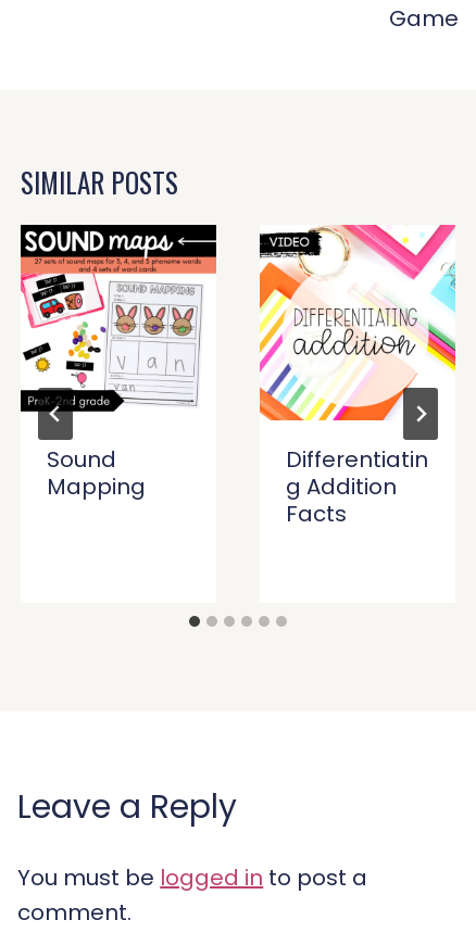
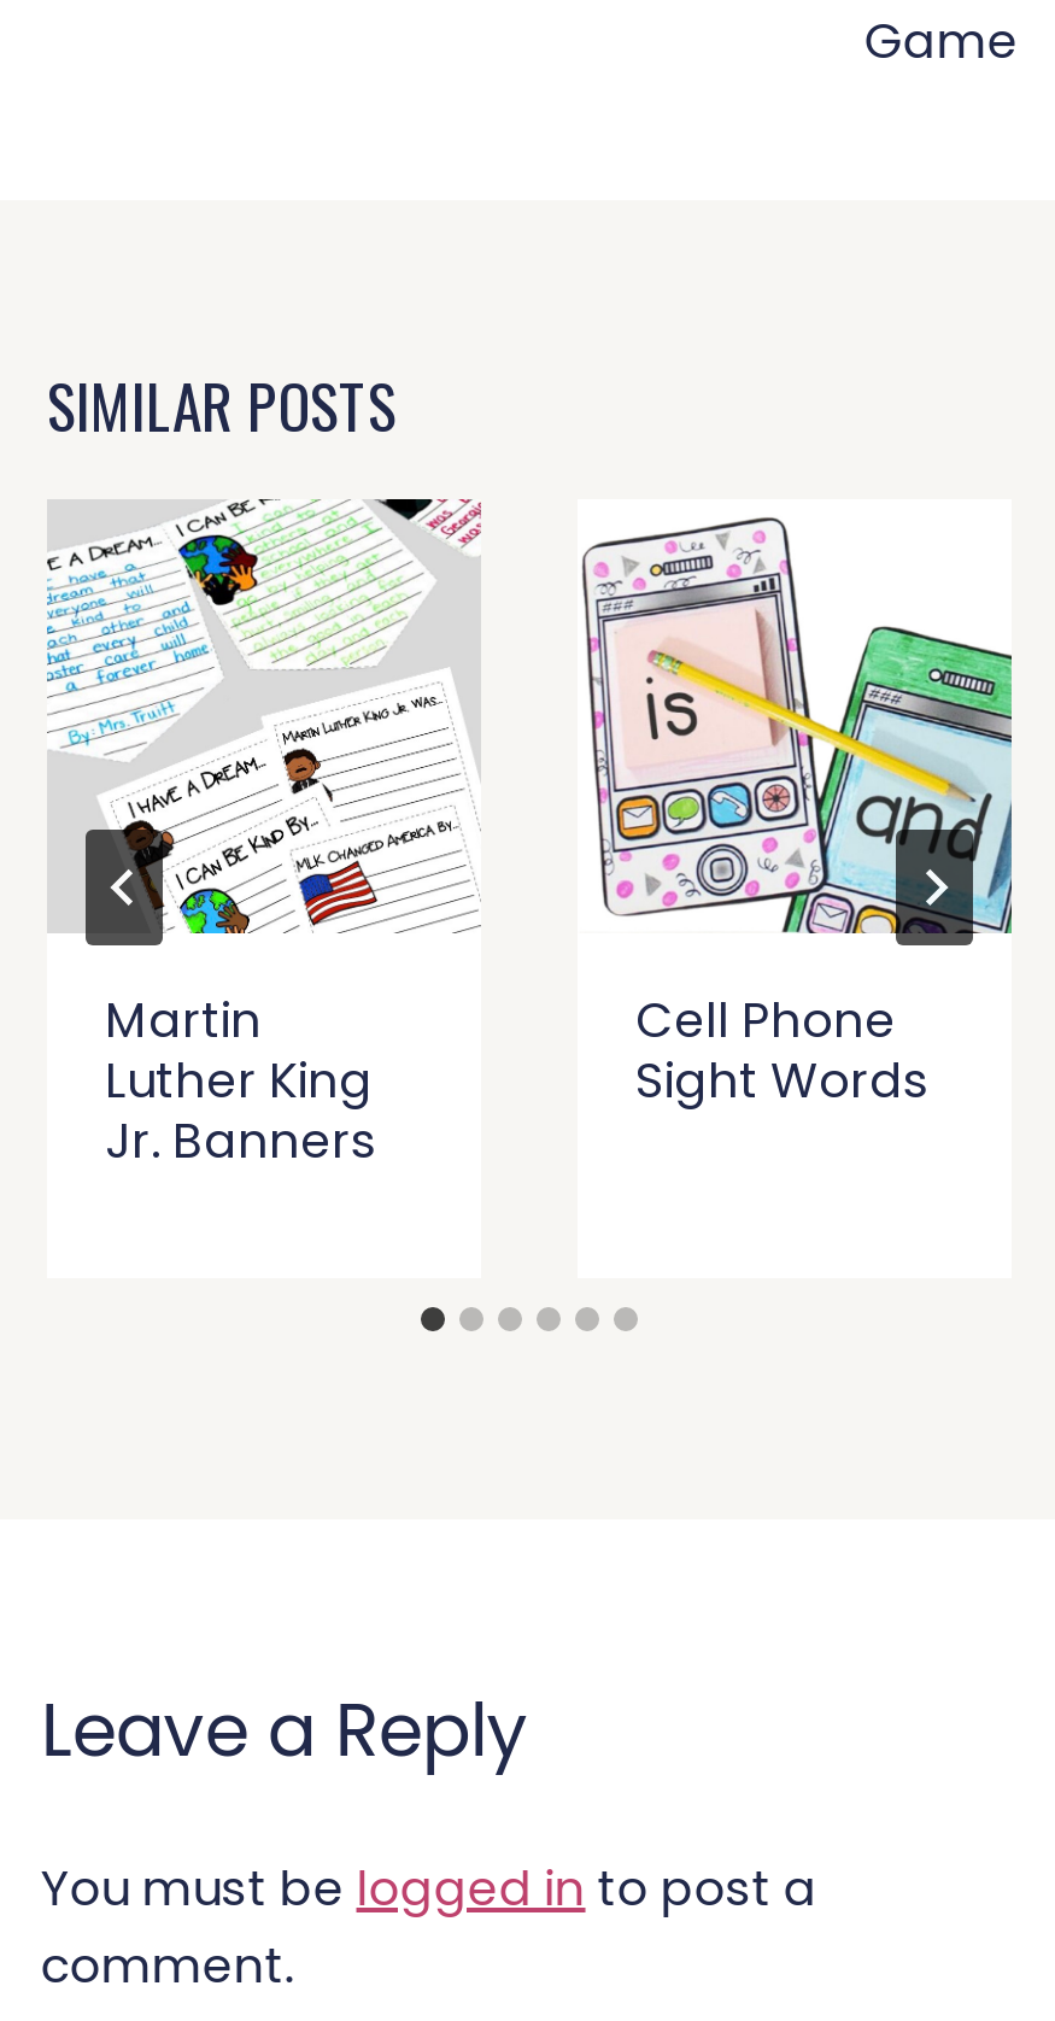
[20,224,217,501] [image] | Sound | Mapping -> [45,497,481,1174] [image] | Martin | Luther King | Jr. Banners
[259,224,456,529] [image] | Differentiatin | g Addition | Facts -> [578,499,1014,1113] [image] | Cell Phone | Sight Words

